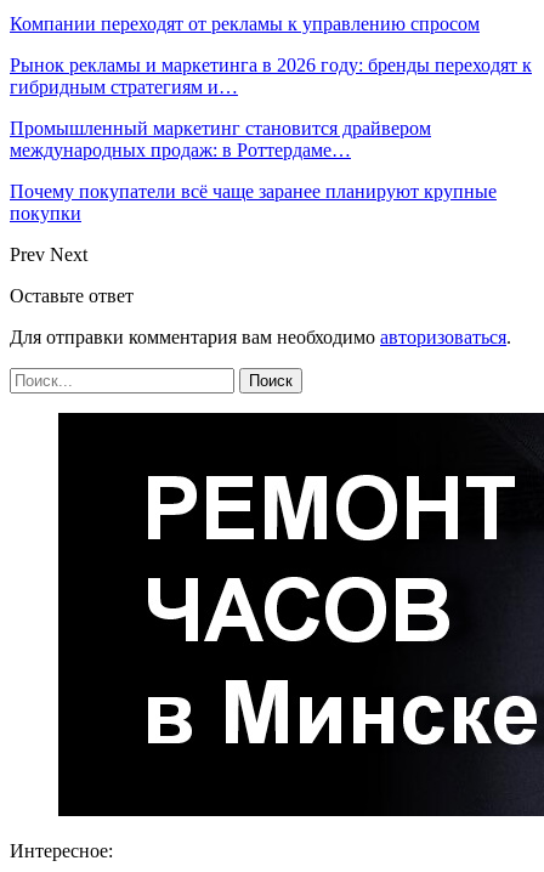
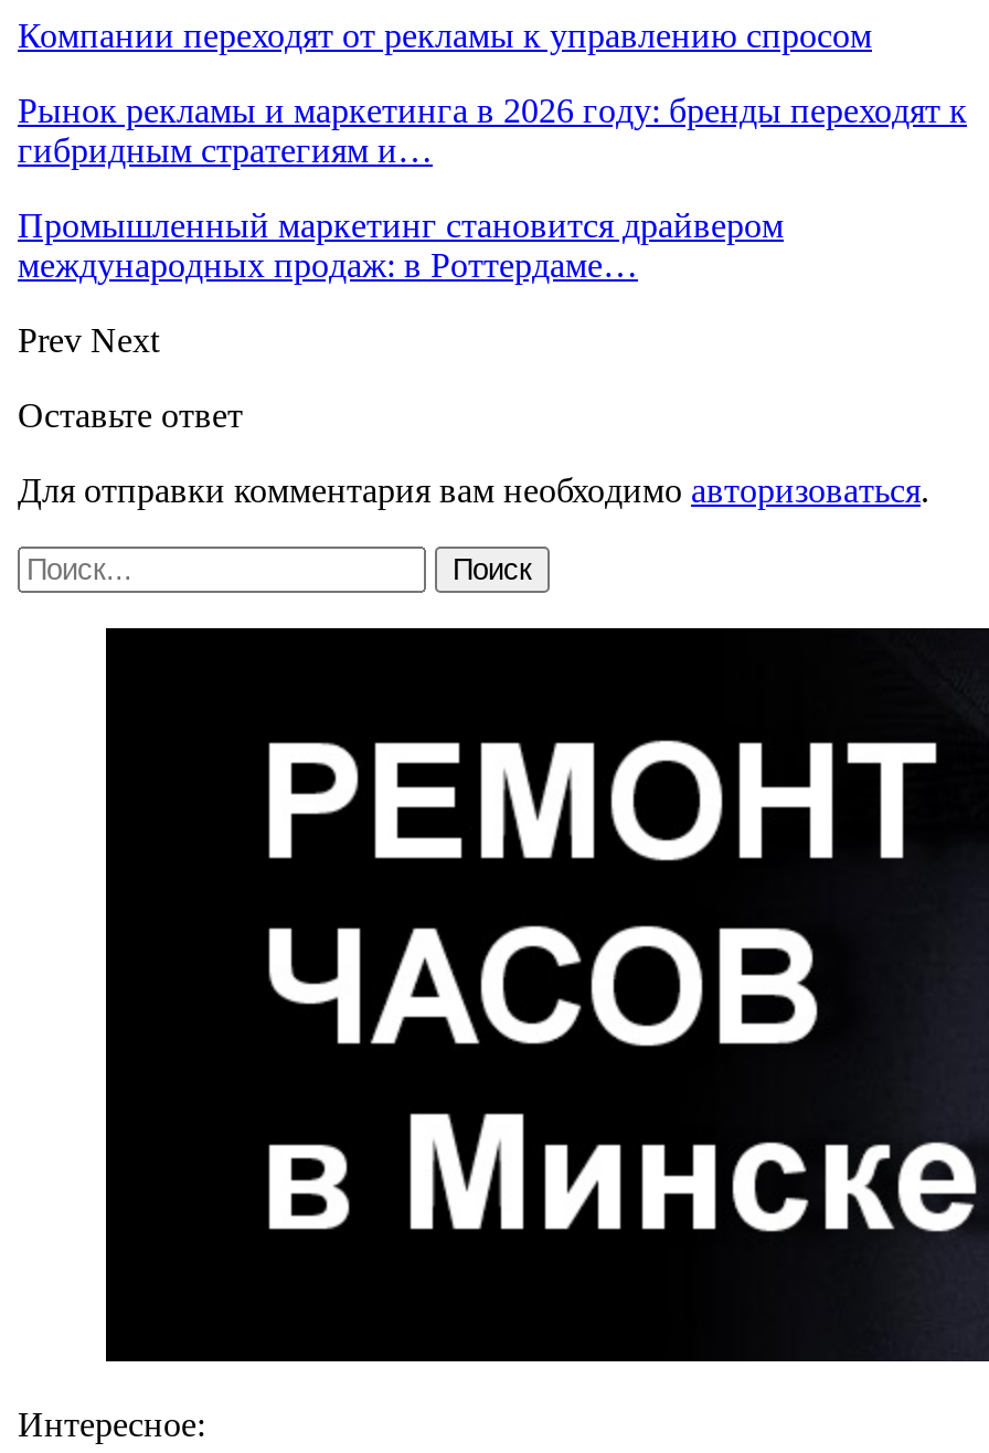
[10,181,497,223] Почему покупатели всё чаще заранее планируют крупные | покупки -> none

